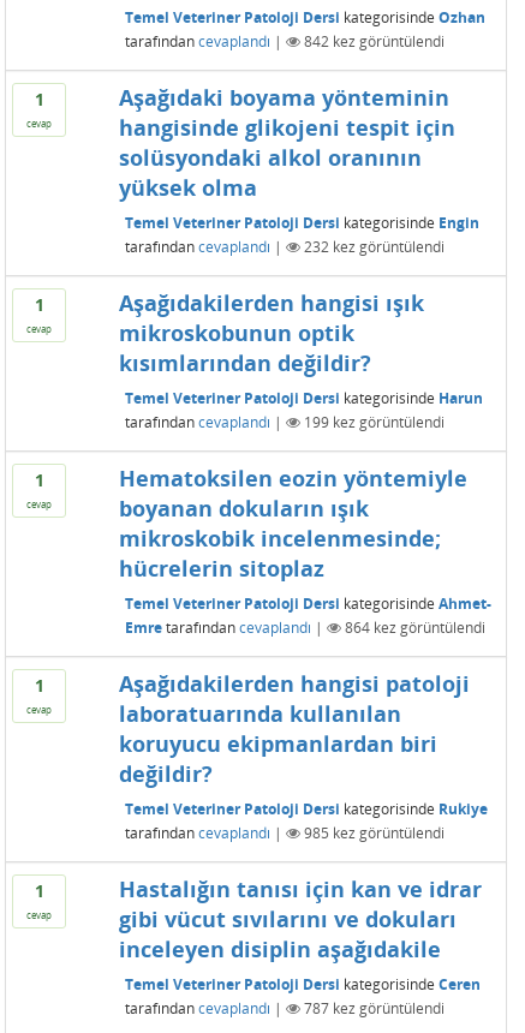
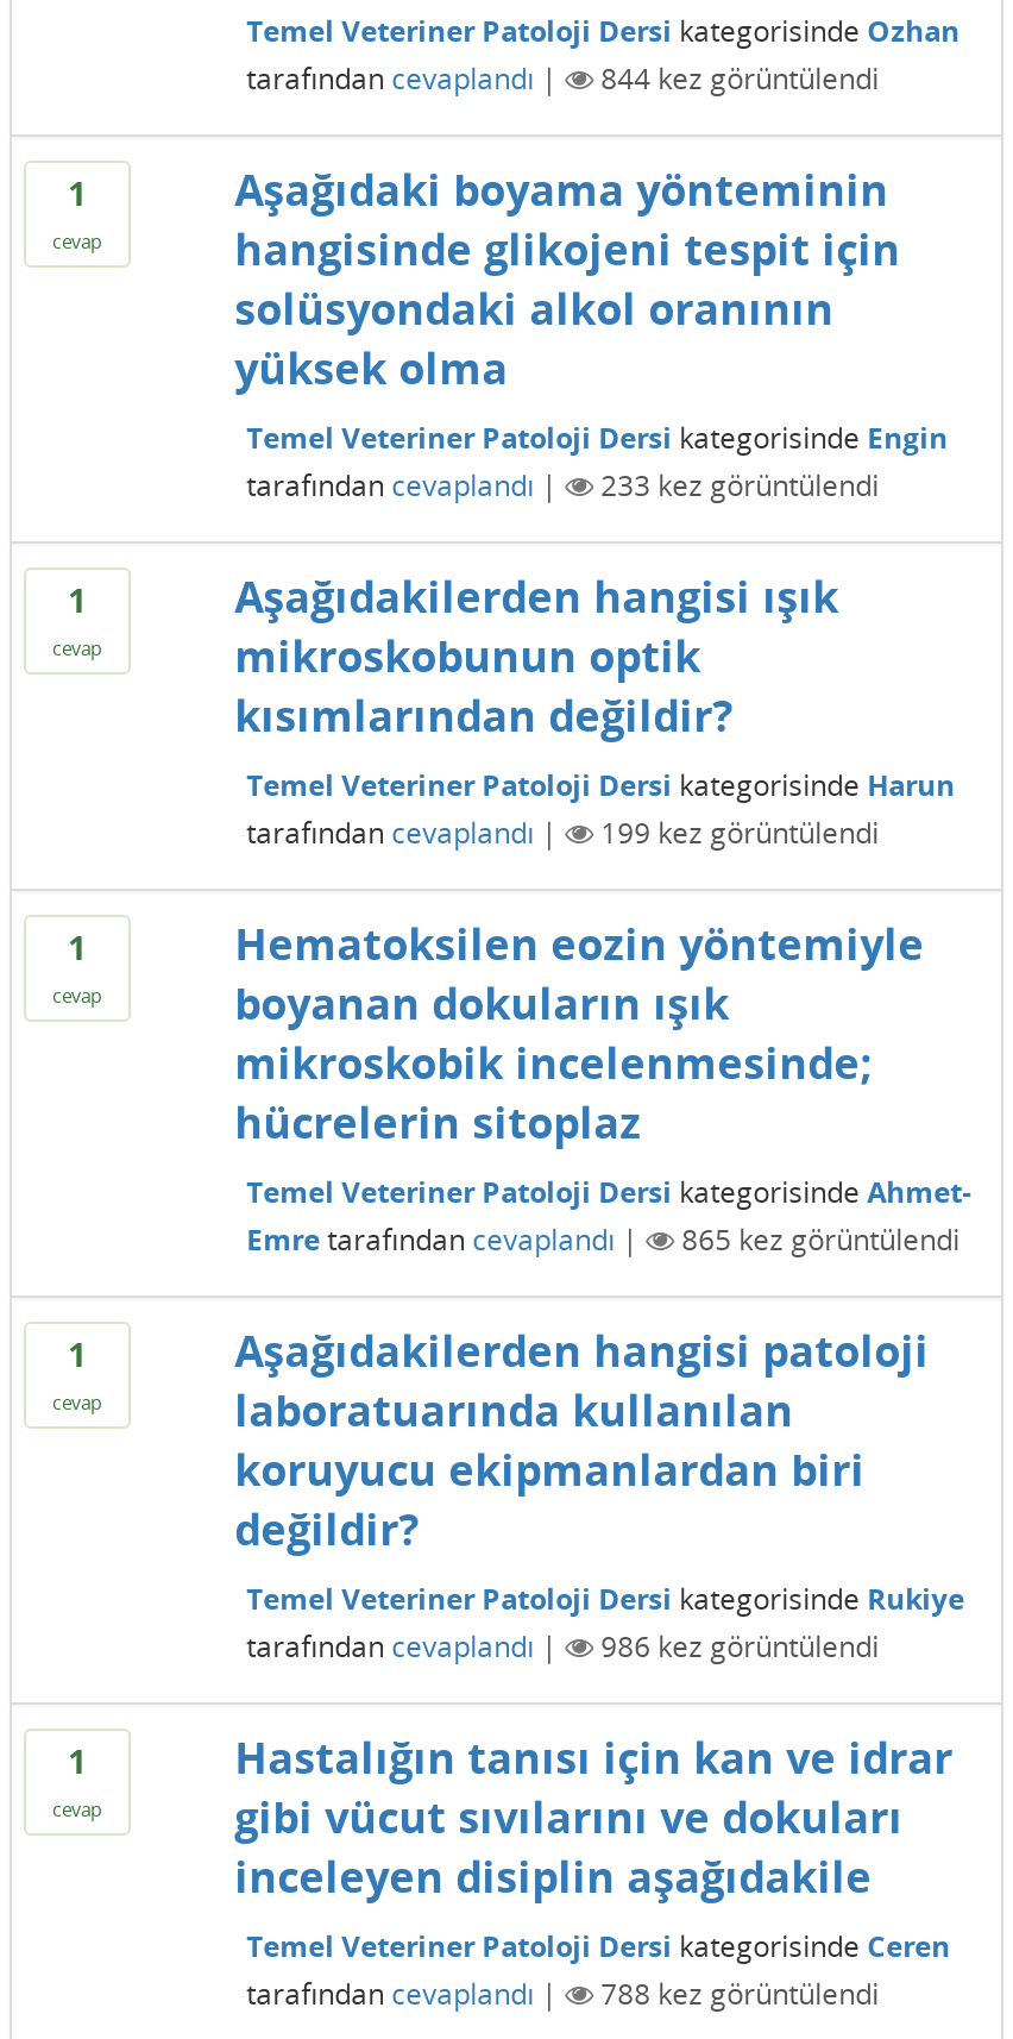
[303,31,444,51] 842 kez görüntülendi -> [601,58,879,98] 844 kez görüntülendi
[303,236,444,257] 232 kez görüntülendi -> [601,465,879,505] 233 kez görüntülendi
[344,617,485,638] 864 kez görüntülendi -> [682,1219,960,1259] 865 kez görüntülendi
[303,823,444,843] 985 kez görüntülendi -> [601,1626,879,1666] 986 kez görüntülendi
[303,998,444,1018] 787 kez görüntülendi -> [601,1973,879,2014] 788 kez görüntülendi

